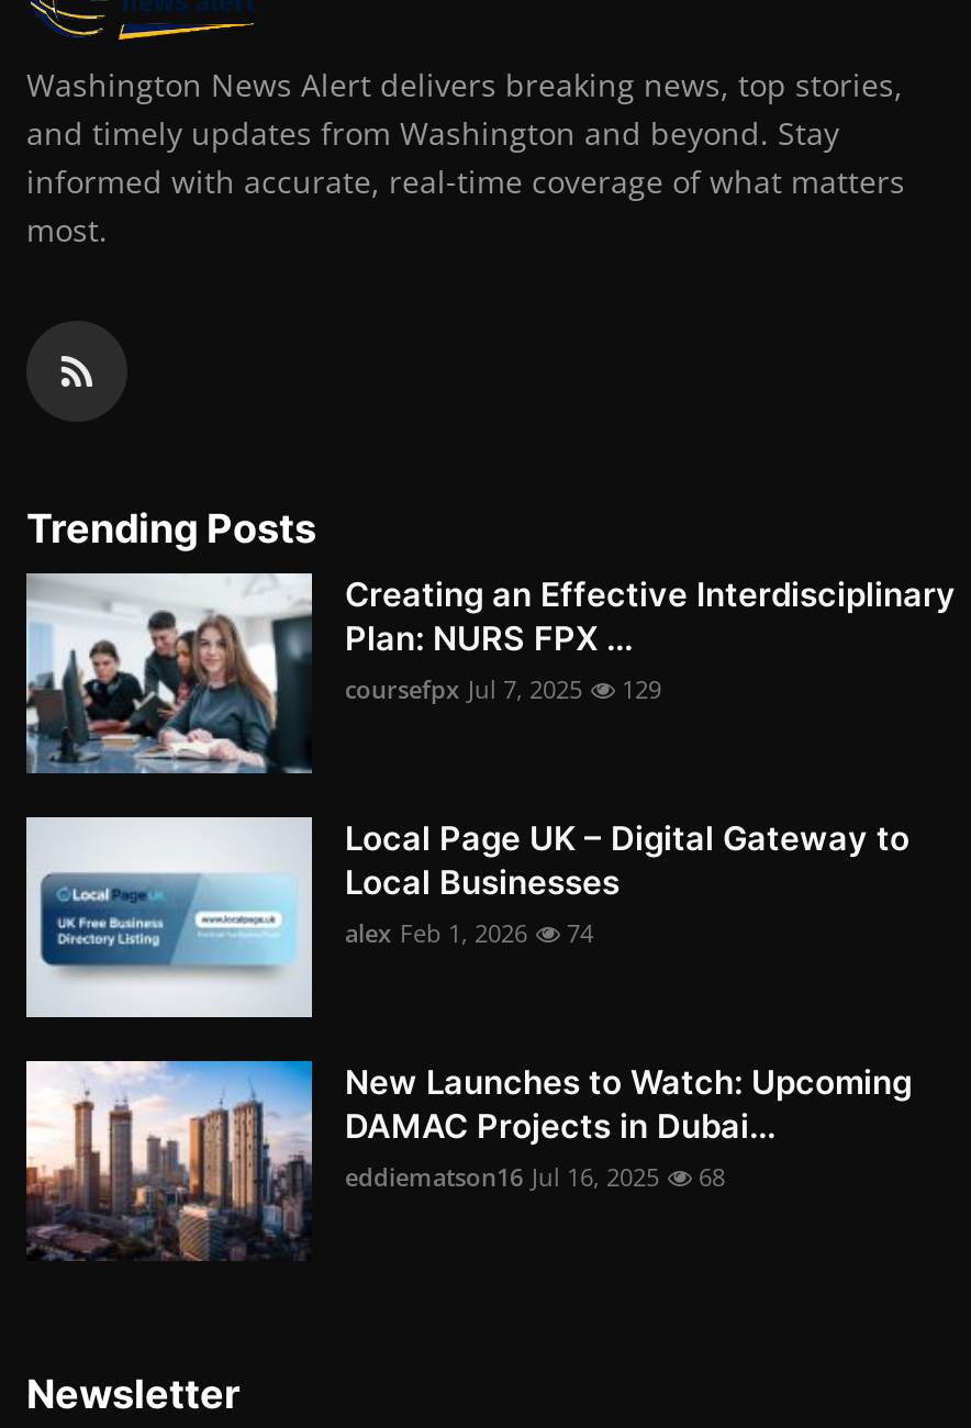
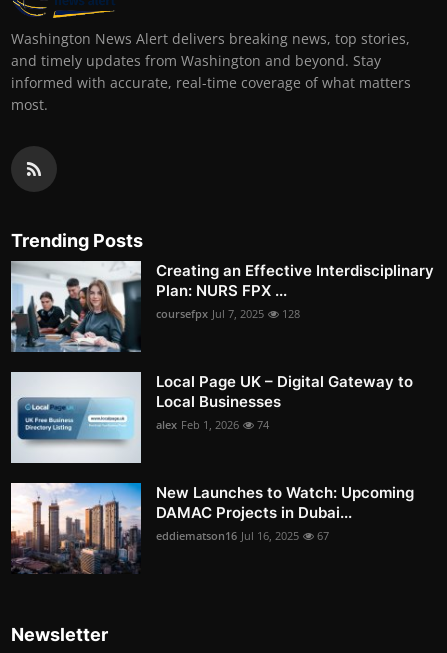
[345,671,661,704] coursefpx Jul 7, 2025 129 -> [156,306,300,321] coursefpx Jul 7, 2025 128
[345,1159,725,1192] eddiematson16 Jul 16, 2025 68 -> [156,528,329,543] eddiematson16 Jul 16, 2025 67

